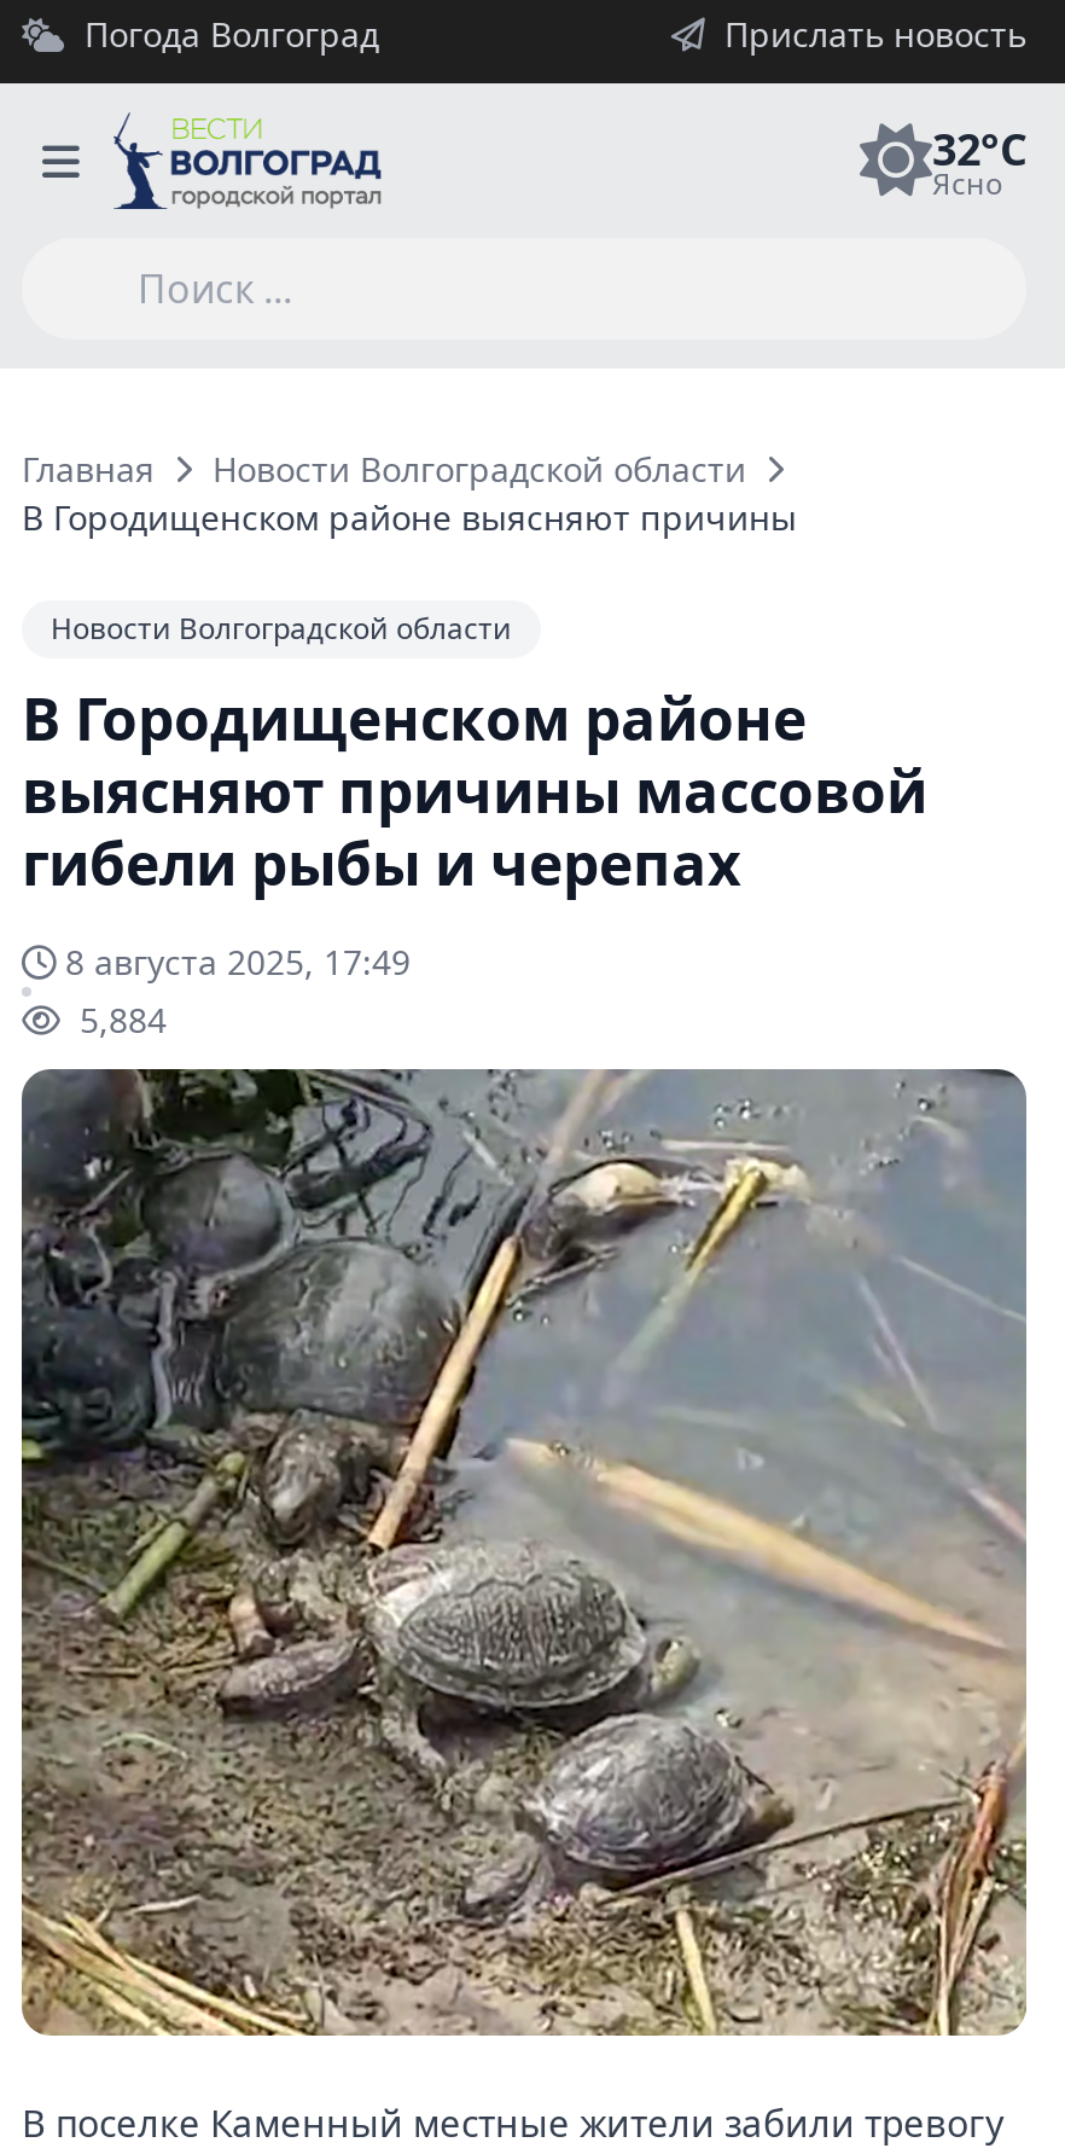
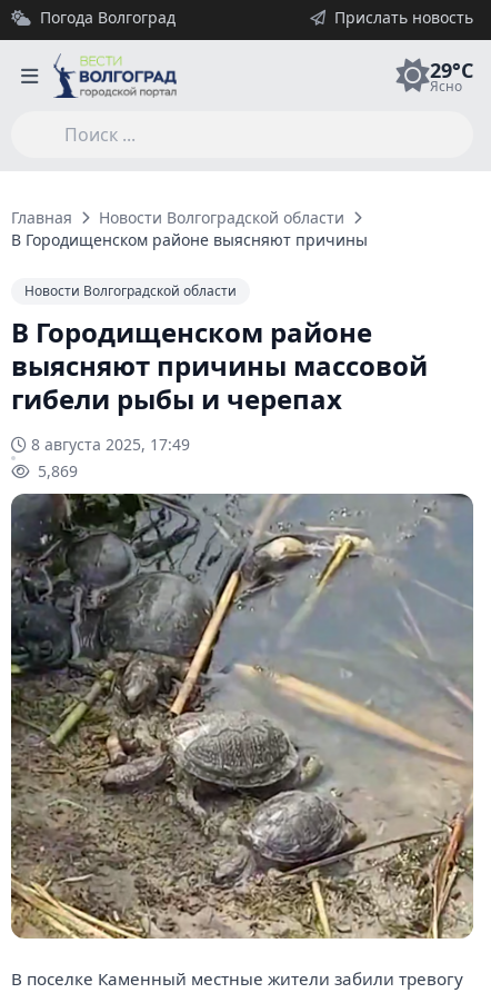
[932,118,1026,176] 32°C -> [430,56,473,83] 29°C
[70,997,167,1043] 5,884 -> [33,460,78,481] 5,869

